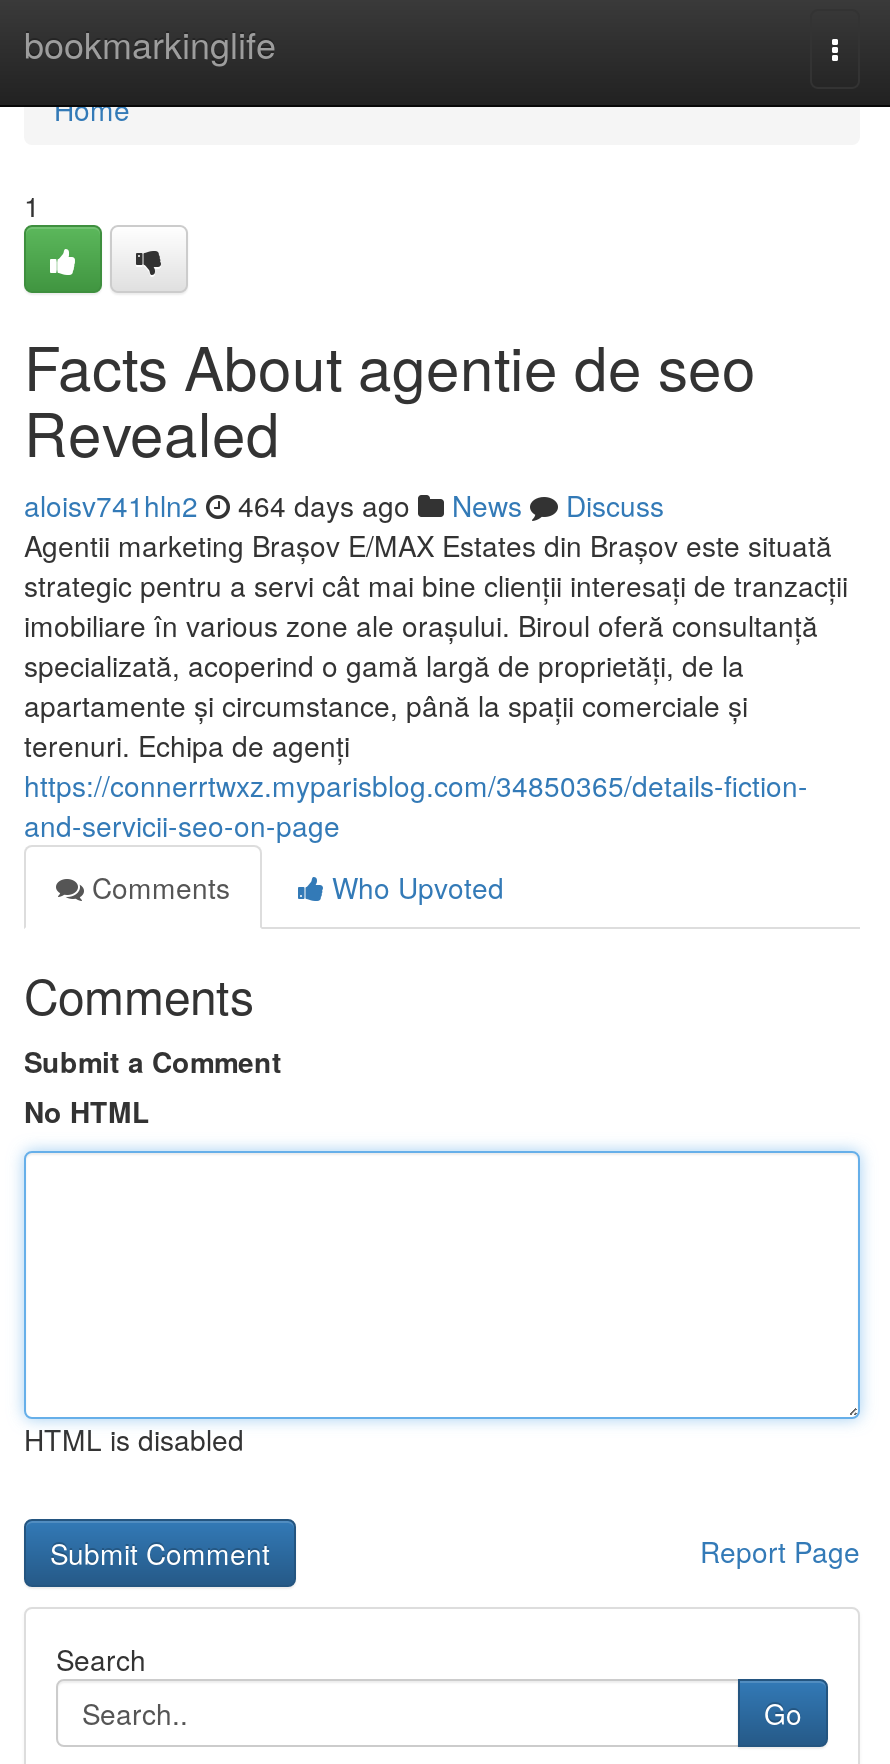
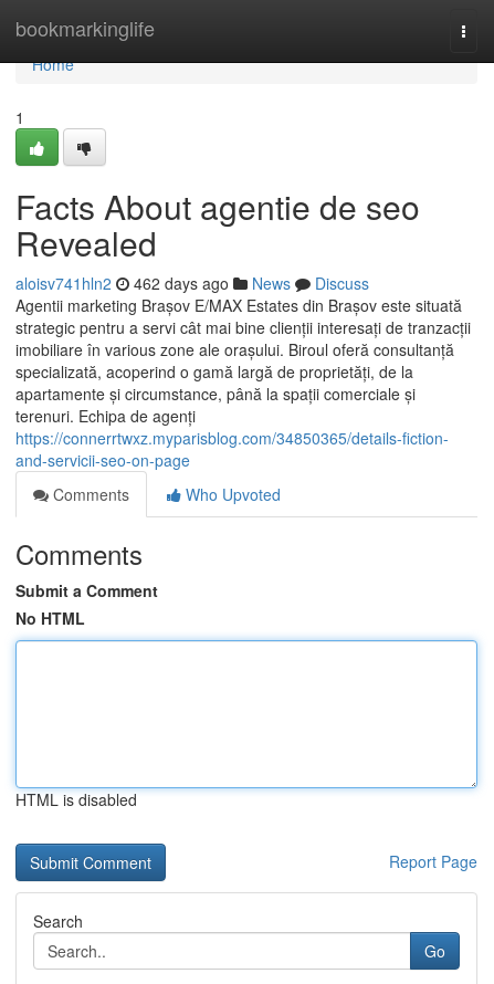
[24,485,664,525] aloisv741hln2 464 days ago News Discuss -> [15,272,369,294] aloisv741hln2 462 days ago News Discuss

